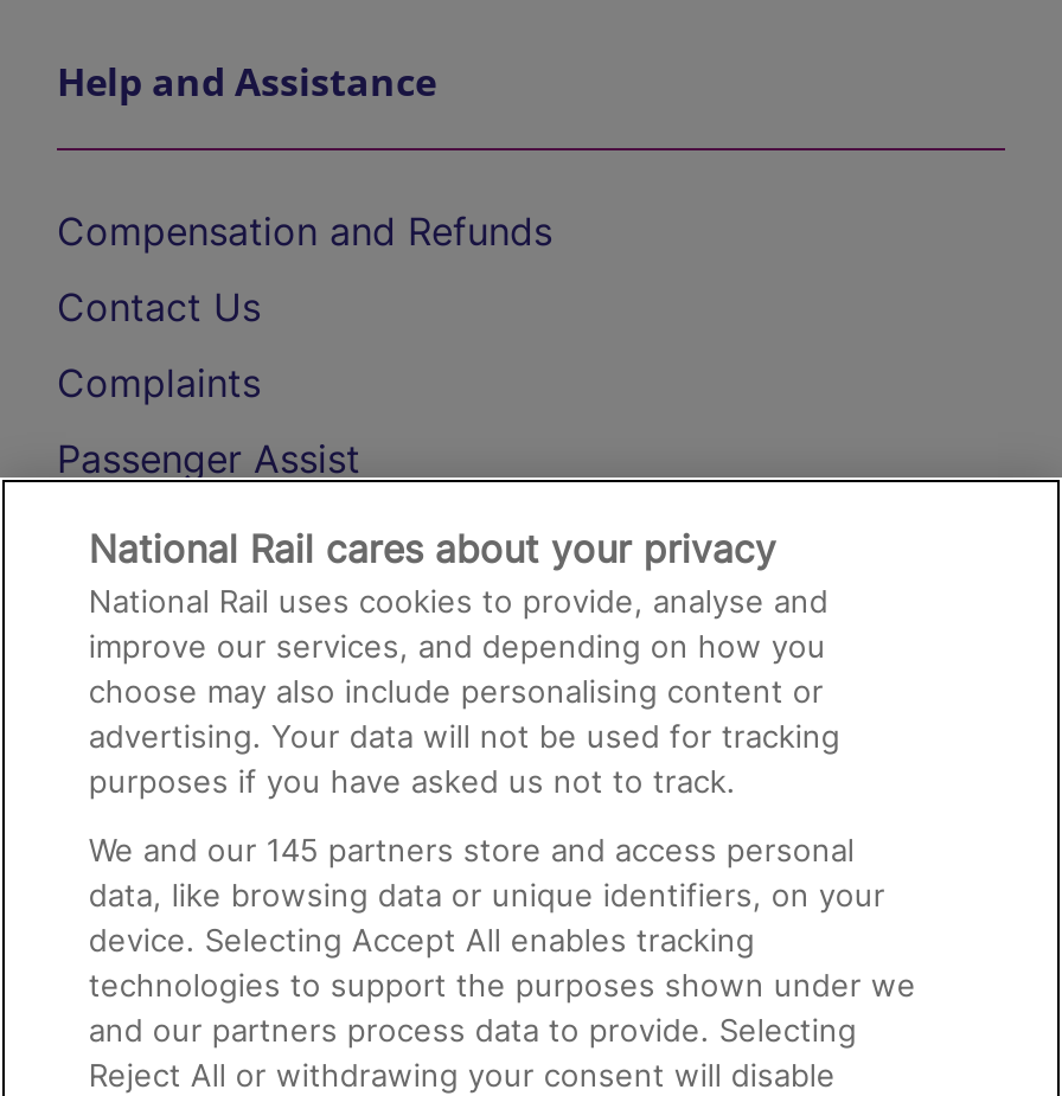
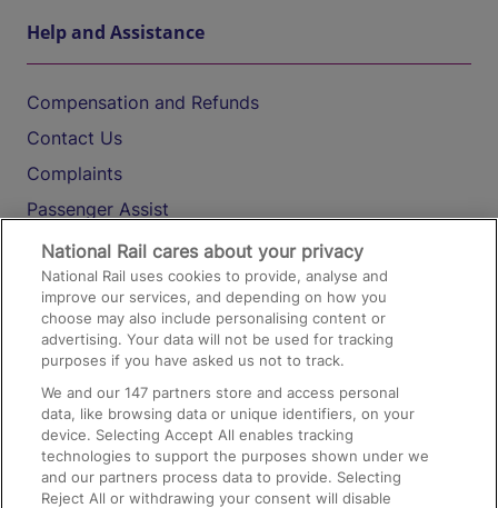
[89,831,854,869] We and our 145 partners store and access personal -> [42,384,400,401] We and our 147 partners store and access personal

